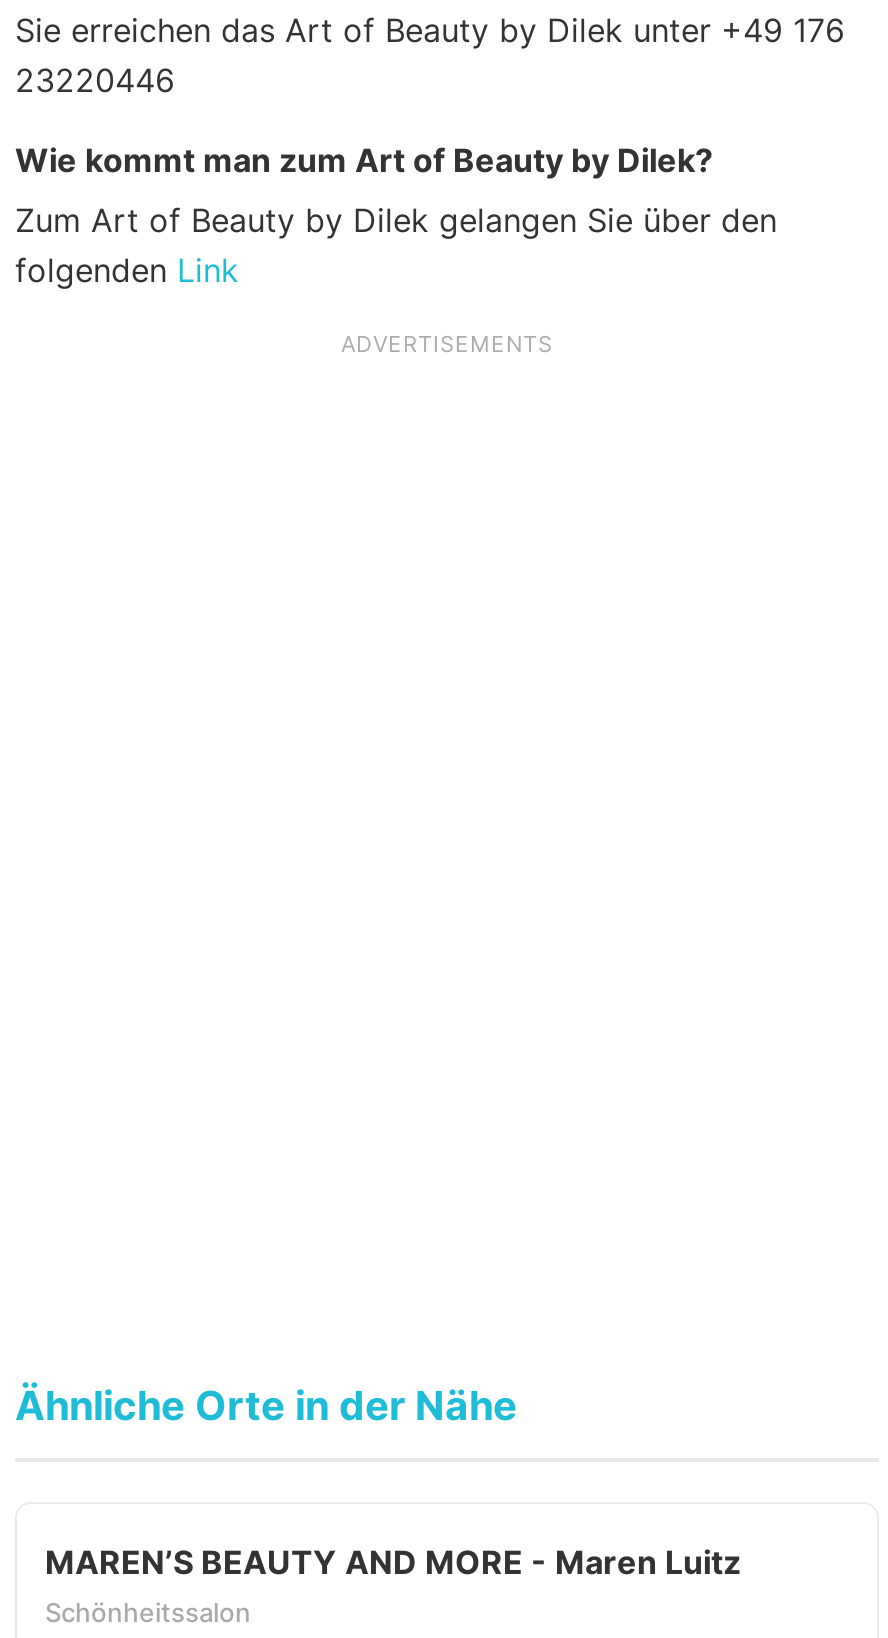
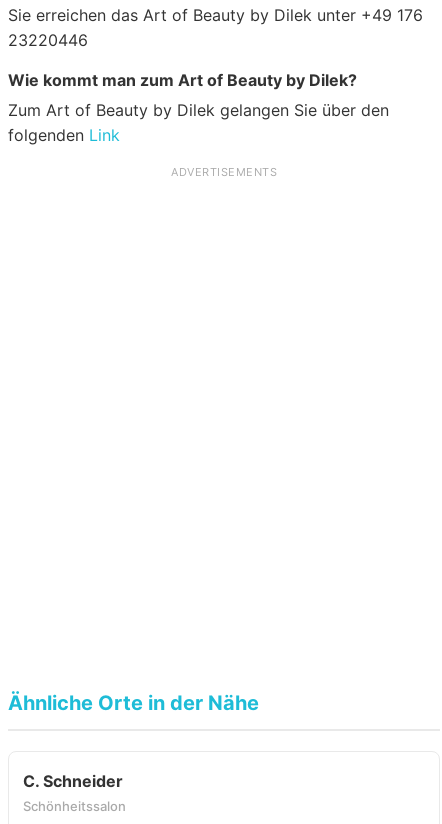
[45,1542,741,1582] MAREN’S BEAUTY AND MORE - Maren Luitz -> [23,771,123,791] C. Schneider

